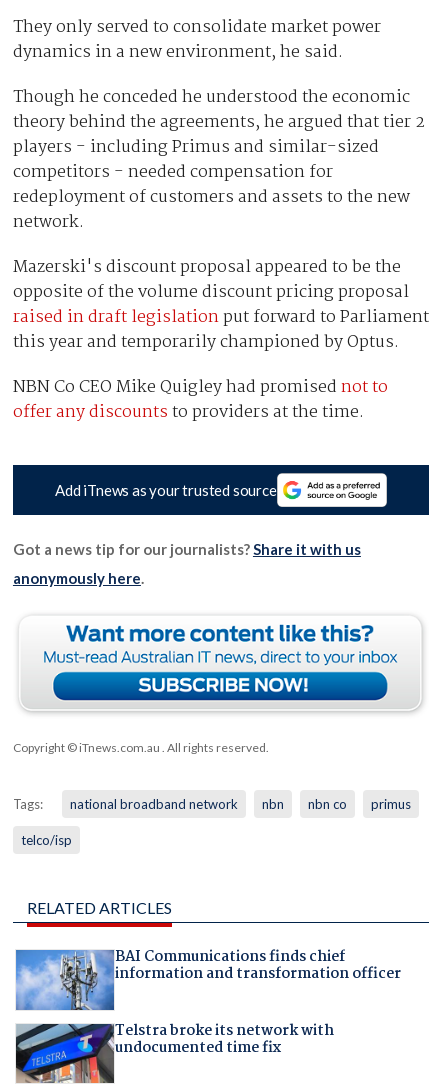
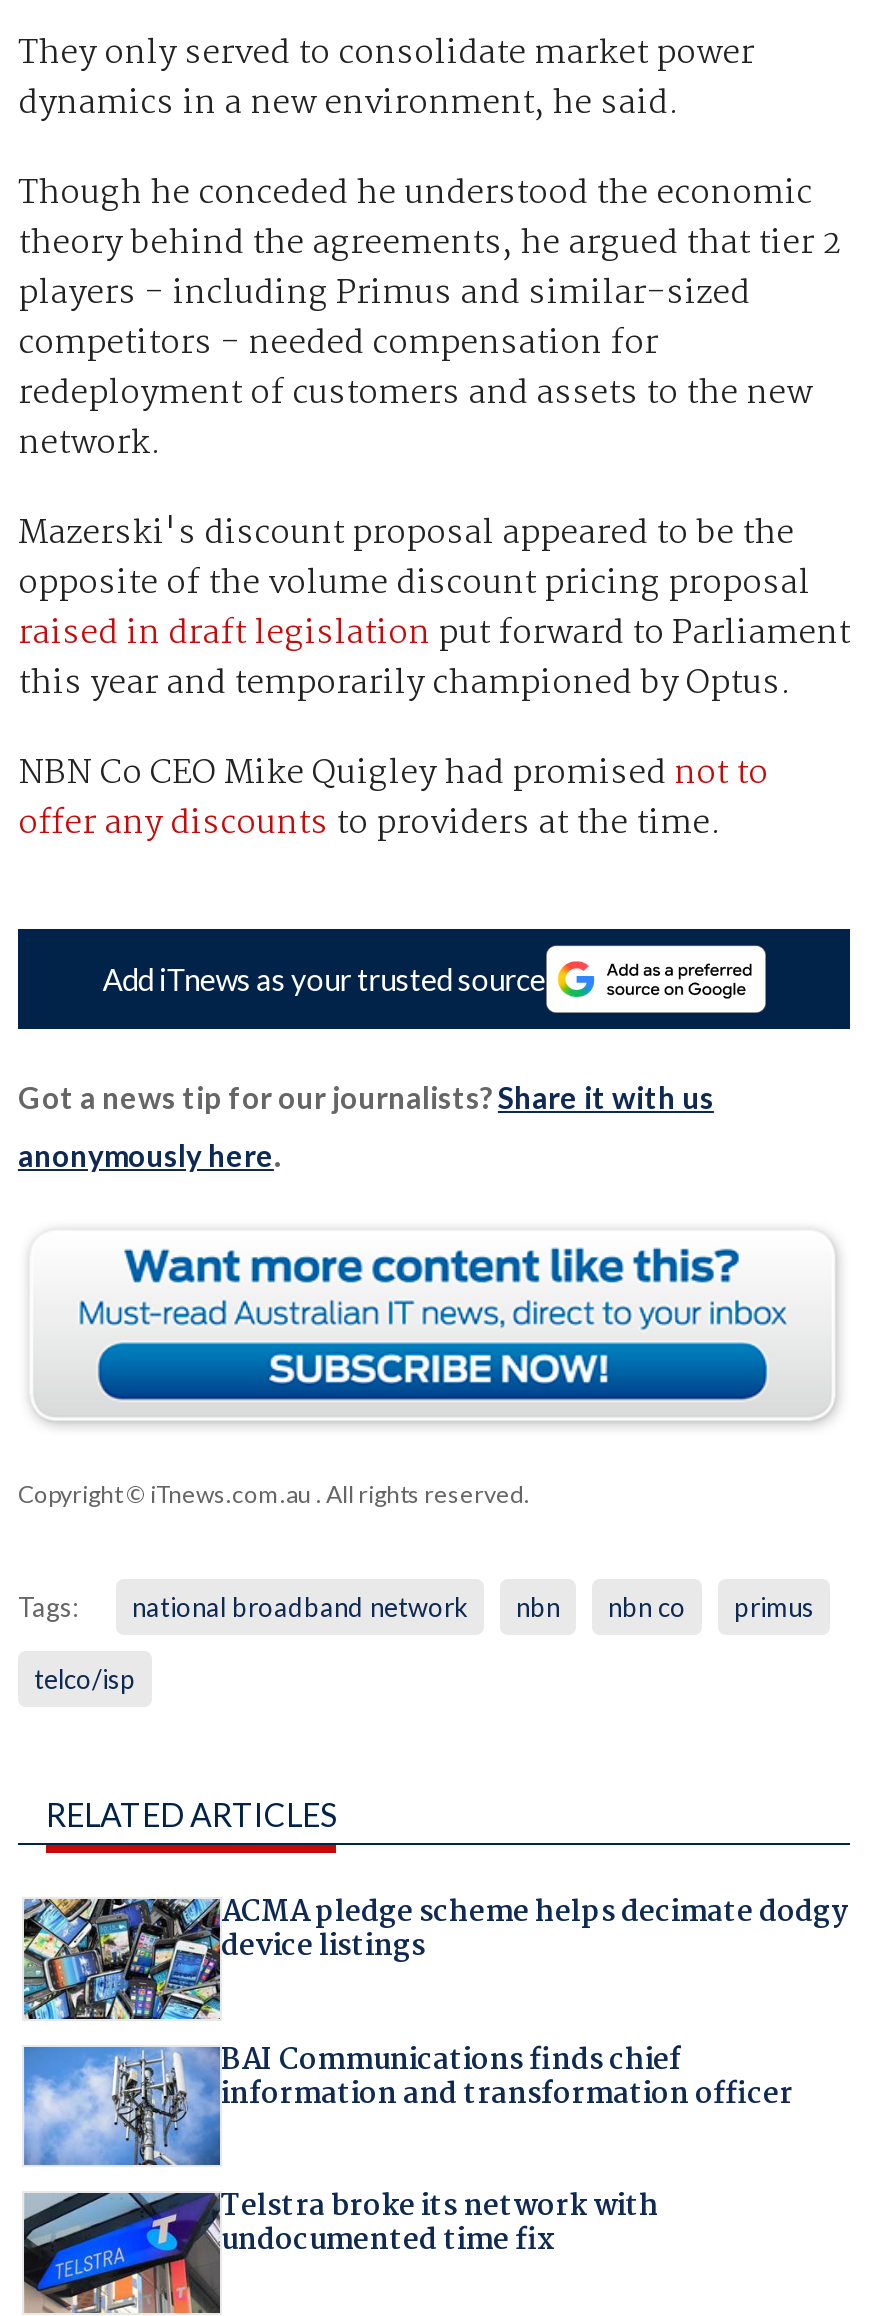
none -> [22,1890,847,2021] [image] | ACMA pledge scheme helps decimate dodgy | device listings

